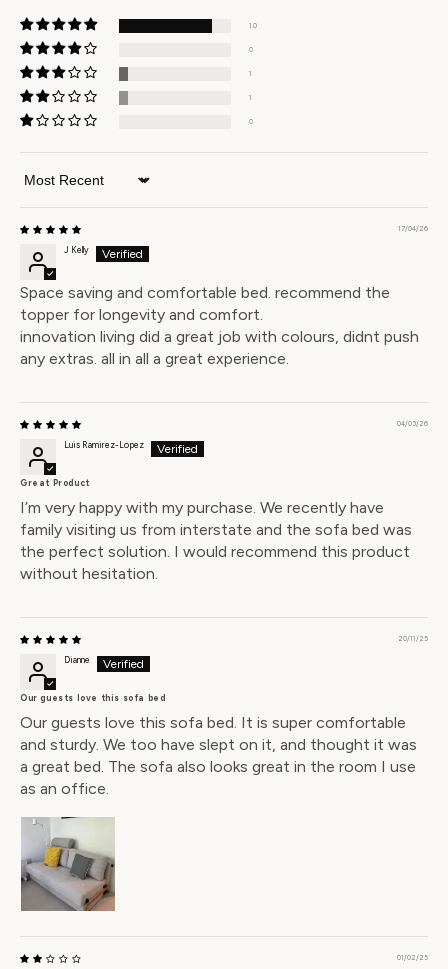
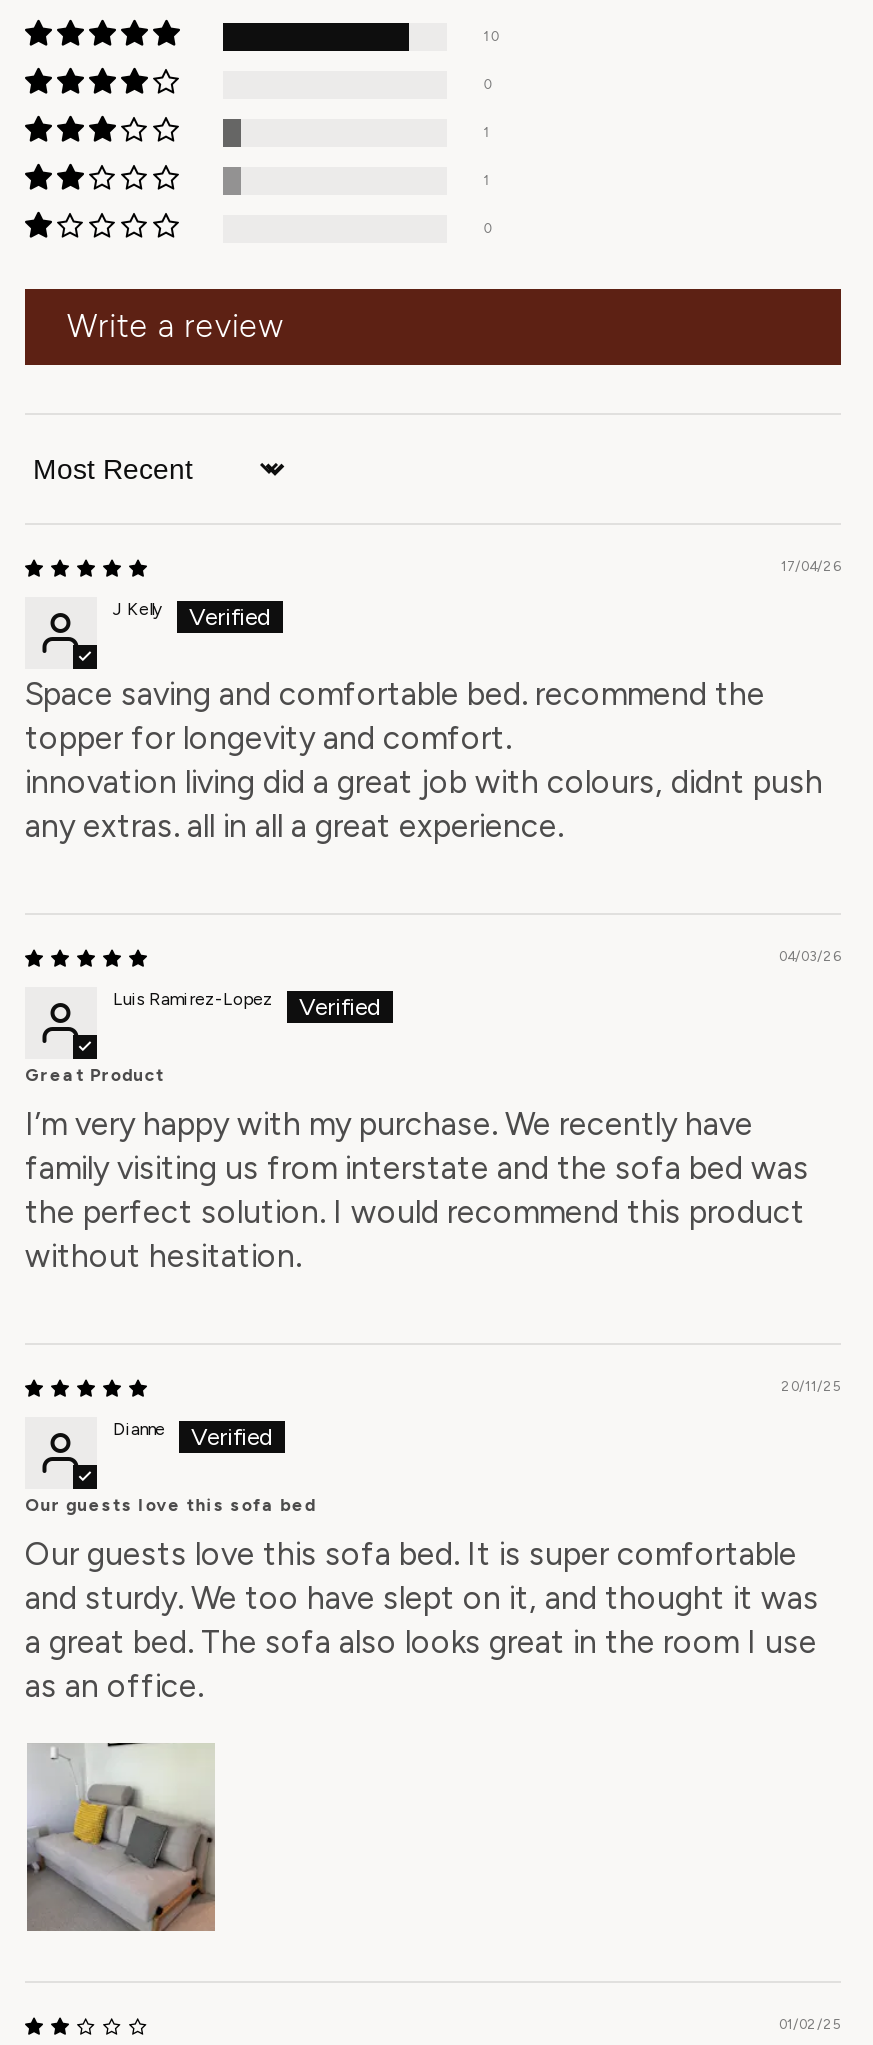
none -> [67,306,284,344] Write a review

